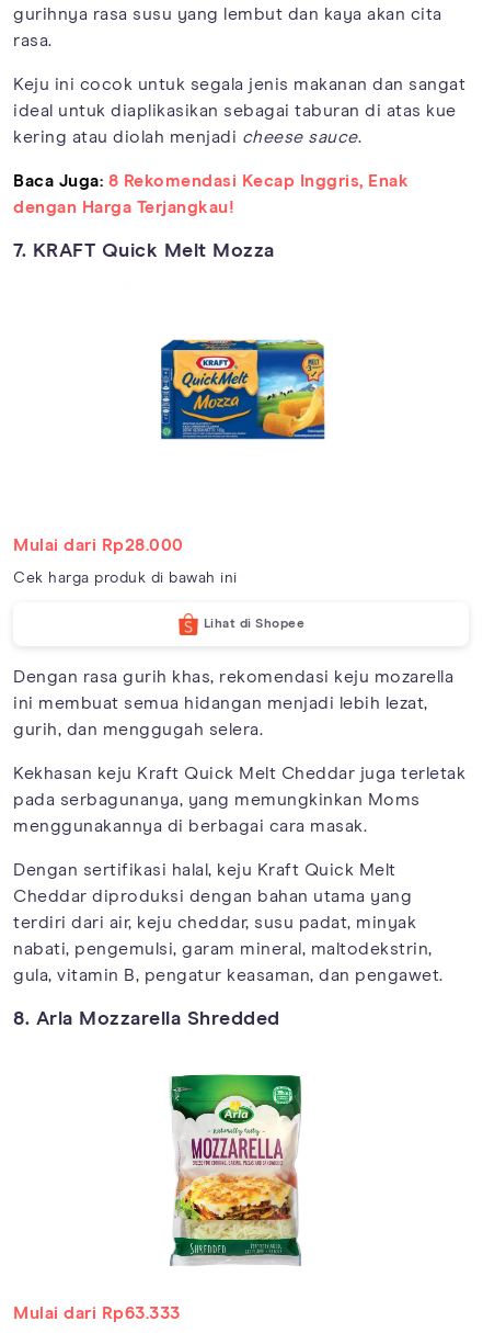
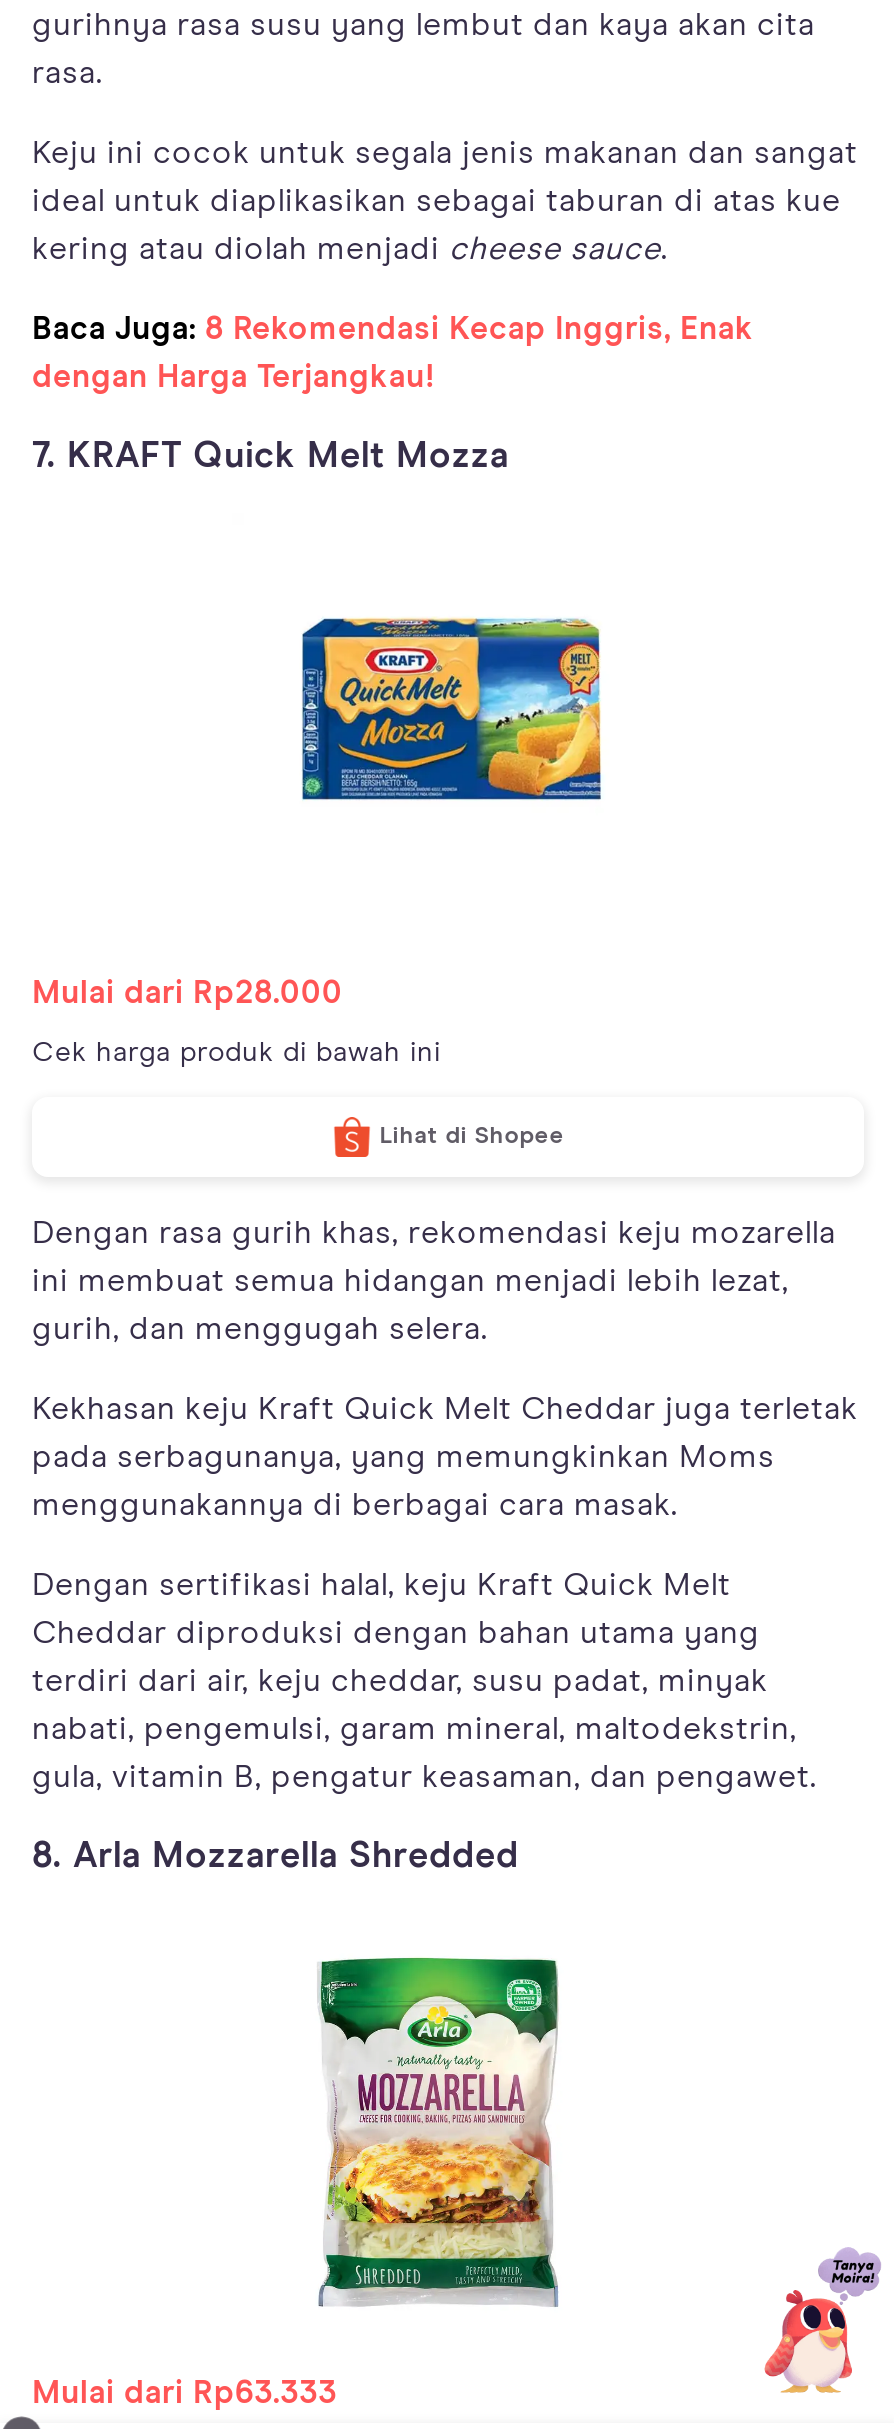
none -> [762,2247,882,2395] [image]

